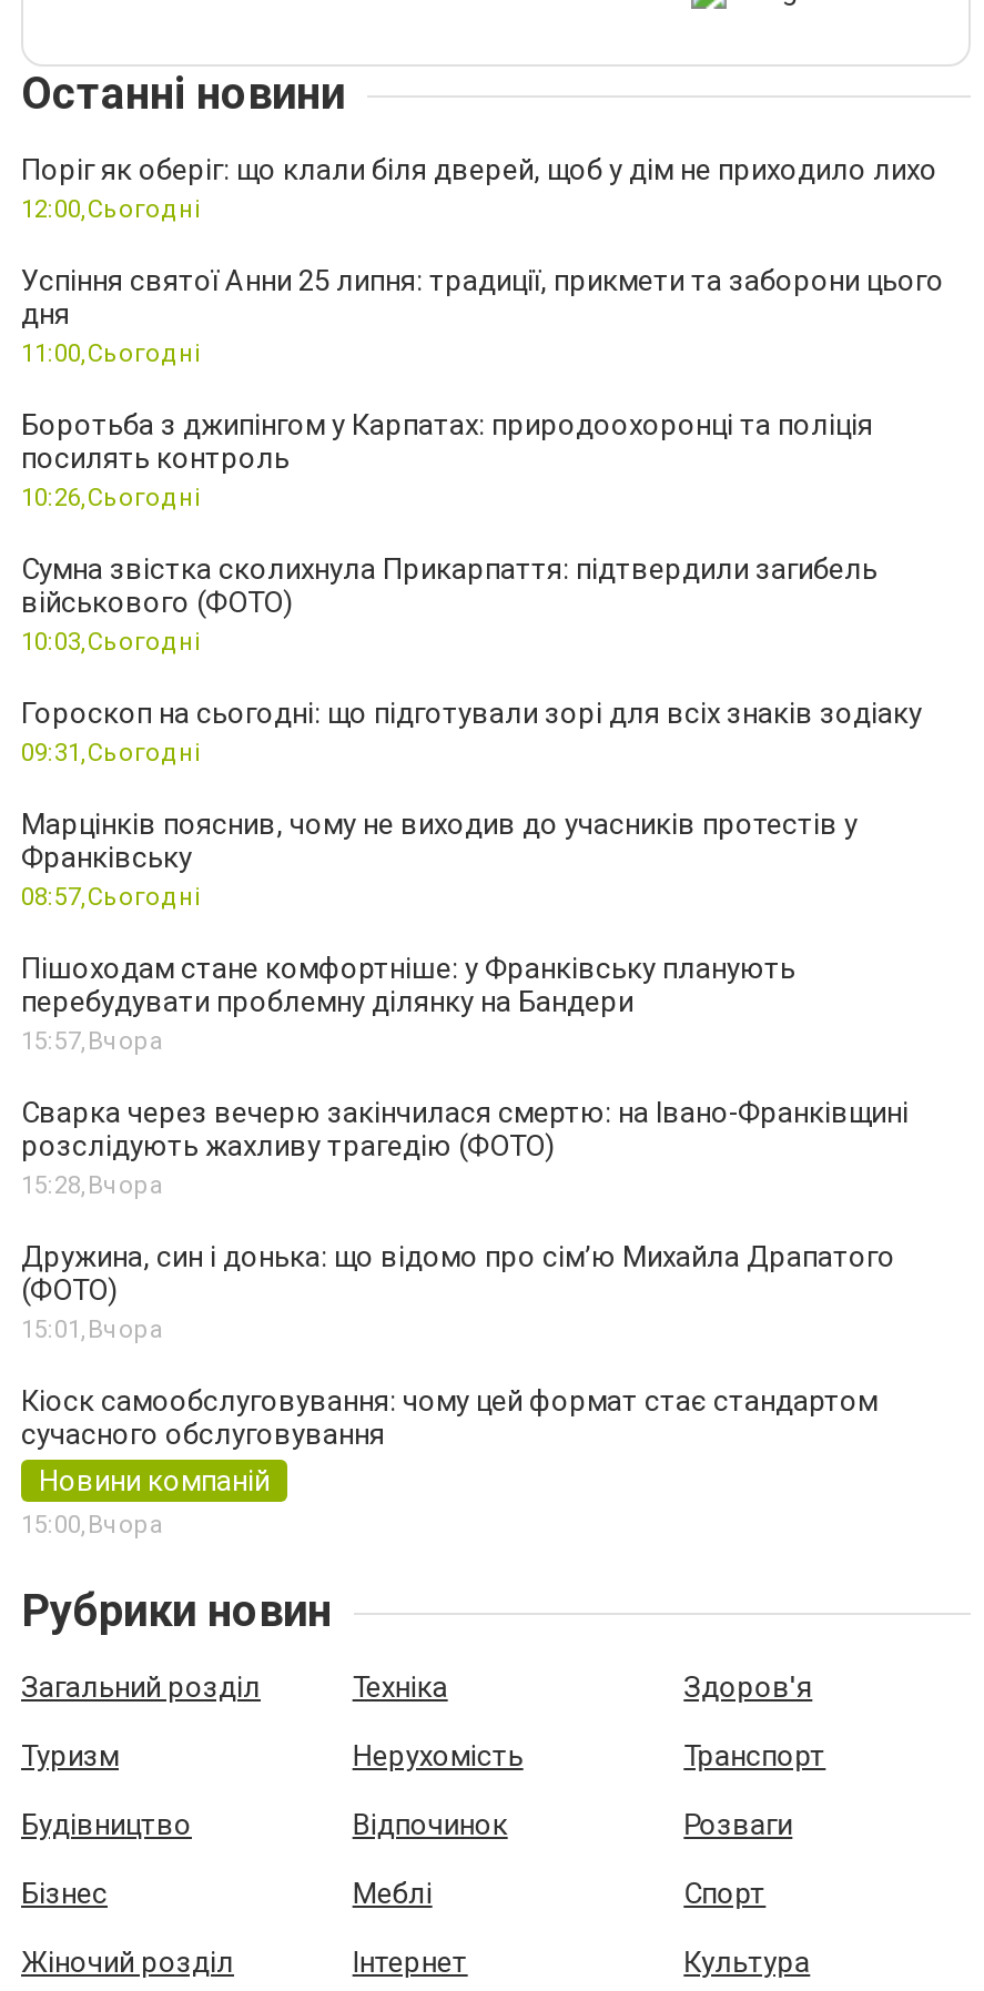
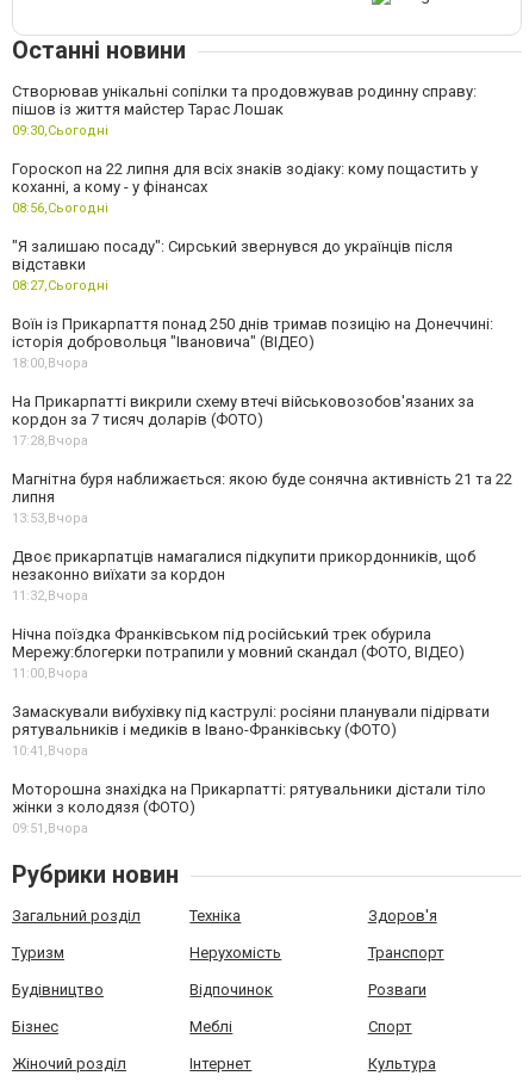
[21,152,937,223] Поріг як оберіг: що клали біля дверей, щоб у дім не приходило лихо | 12:00,Сьогодні -> [12,82,477,138] Створював унікальні сопілки та продовжував родинну справу: | пішов із життя майстер Тарас Лошак | 09:30,Сьогодні
[21,263,944,367] Успіння святої Анни 25 липня: традиції, прикмети та заборони цього | дня | 11:00,Сьогодні -> [12,159,478,215] Гороскоп на 22 липня для всіх знаків зодіаку: кому пощастить у | коханні, а кому - у фінансах | 08:56,Сьогодні
[21,407,873,512] Боротьба з джипінгом у Карпатах: природоохоронці та поліція | посилять контроль | 10:26,Сьогодні -> [12,237,453,293] "Я залишаю посаду": Сирський звернувся до українців після | відставки | 08:27,Сьогодні
[21,551,878,656] Сумна звістка сколихнула Прикарпаття: підтвердили загибель | військового (ФОТО) | 10:03,Сьогодні -> [12,314,493,371] Воїн із Прикарпаття понад 250 днів тримав позицію на Донеччині: | історія добровольця "Івановича" (ВІДЕО) | 18:00,Вчора
[21,696,922,767] Гороскоп на сьогодні: що підготували зорі для всіх знаків зодіаку | 09:31, Сьогодні -> [12,392,474,448] На Прикарпатті викрили схему втечі військовозобов'язаних за | кордон за 7 тисяч доларів (ФОТО) | 17:28,Вчора
[21,807,858,911] Марцінків пояснив, чому не виходив до учасників протестів у | Франківську | 08:57,Сьогодні -> [12,470,512,526] Магнітна буря наближається: якою буде сонячна активність 21 та 22 | липня | 13:53,Вчора
[21,951,795,1055] Пішоходам стане комфортніше: у Франківську планують | перебудувати проблемну ділянку на Бандери | 15:57, Вчора -> [12,547,475,603] Двоє прикарпатців намагалися підкупити прикордонників, щоб | незаконно виїхати за кордон | 11:32, Вчора
[21,1095,909,1199] Сварка через вечерю закінчилася смертю: на Івано-Франківщині | розслідують жахливу трагедію (ФОТО) | 15:28, Вчора -> [12,625,465,681] Нічна поїздка Франківськом під російський трек обурила | Мережу:блогерки потрапили у мовний скандал (ФОТО, ВІДЕО) | 11:00, Вчора
[21,1239,895,1343] Дружина, син і донька: що відомо про сім’ю Михайла Драпатого | (ФОТО) | 15:01, Вчора -> [12,702,490,758] Замаскували вибухівку під каструлі: росіяни планували підірвати | рятувальників і медиків в Івано-Франківську (ФОТО) | 10:41, Вчора
[21,1383,878,1539] Кіоск самообслуговування: чому цей формат стає стандартом | сучасного обслуговування | Новини компаній | 15:00, Вчора -> [12,780,486,836] Моторошна знахідка на Прикарпатті: рятувальники дістали тіло | жінки з колодязя (ФОТО) | 09:51, Вчора

